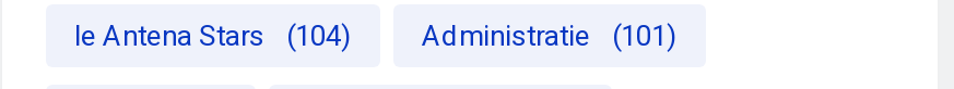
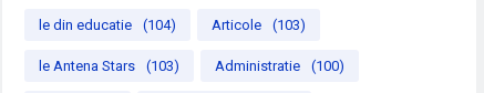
moved [74,19,264,52] -> [39,57,135,74]: le Antena Stars
[422,19,678,52] Administratie (101) -> [215,57,344,74] Administratie (100)
none -> [39,16,132,33] le din educatie
none -> [146,16,306,74] Articole | (103) | (103)

